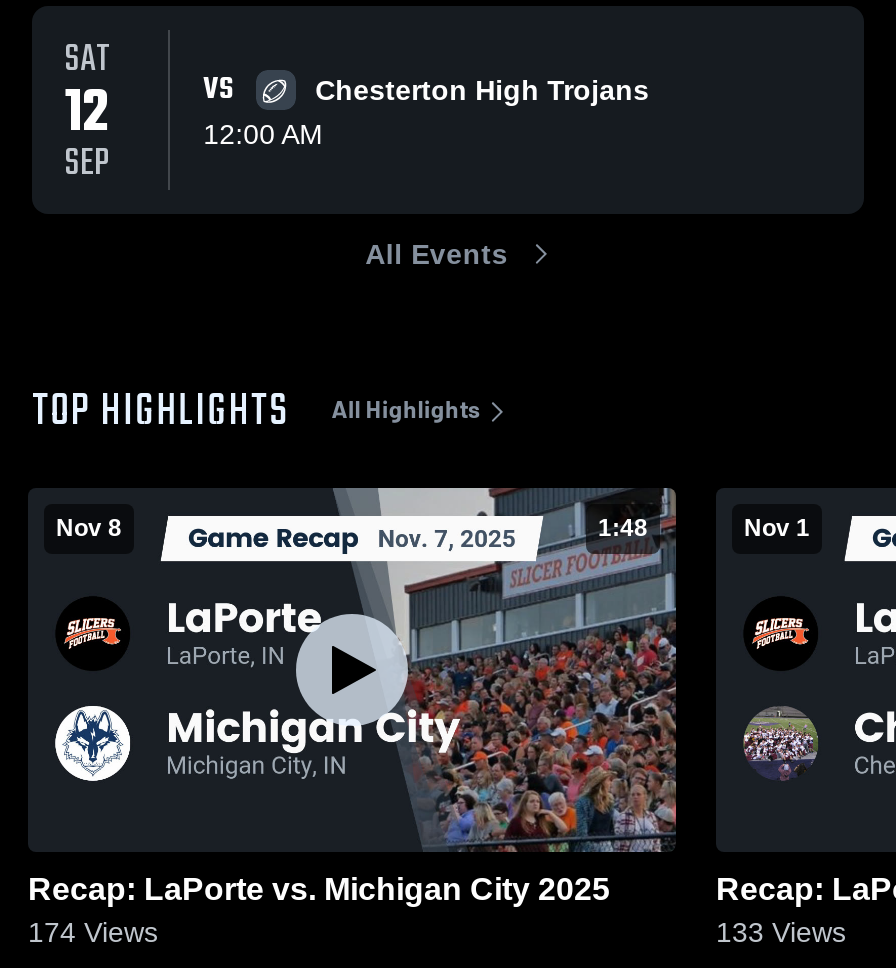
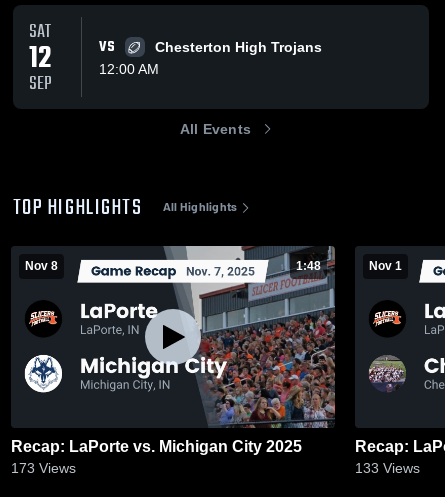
[28,916,158,948] 174 Views -> [11,460,76,476] 173 Views

